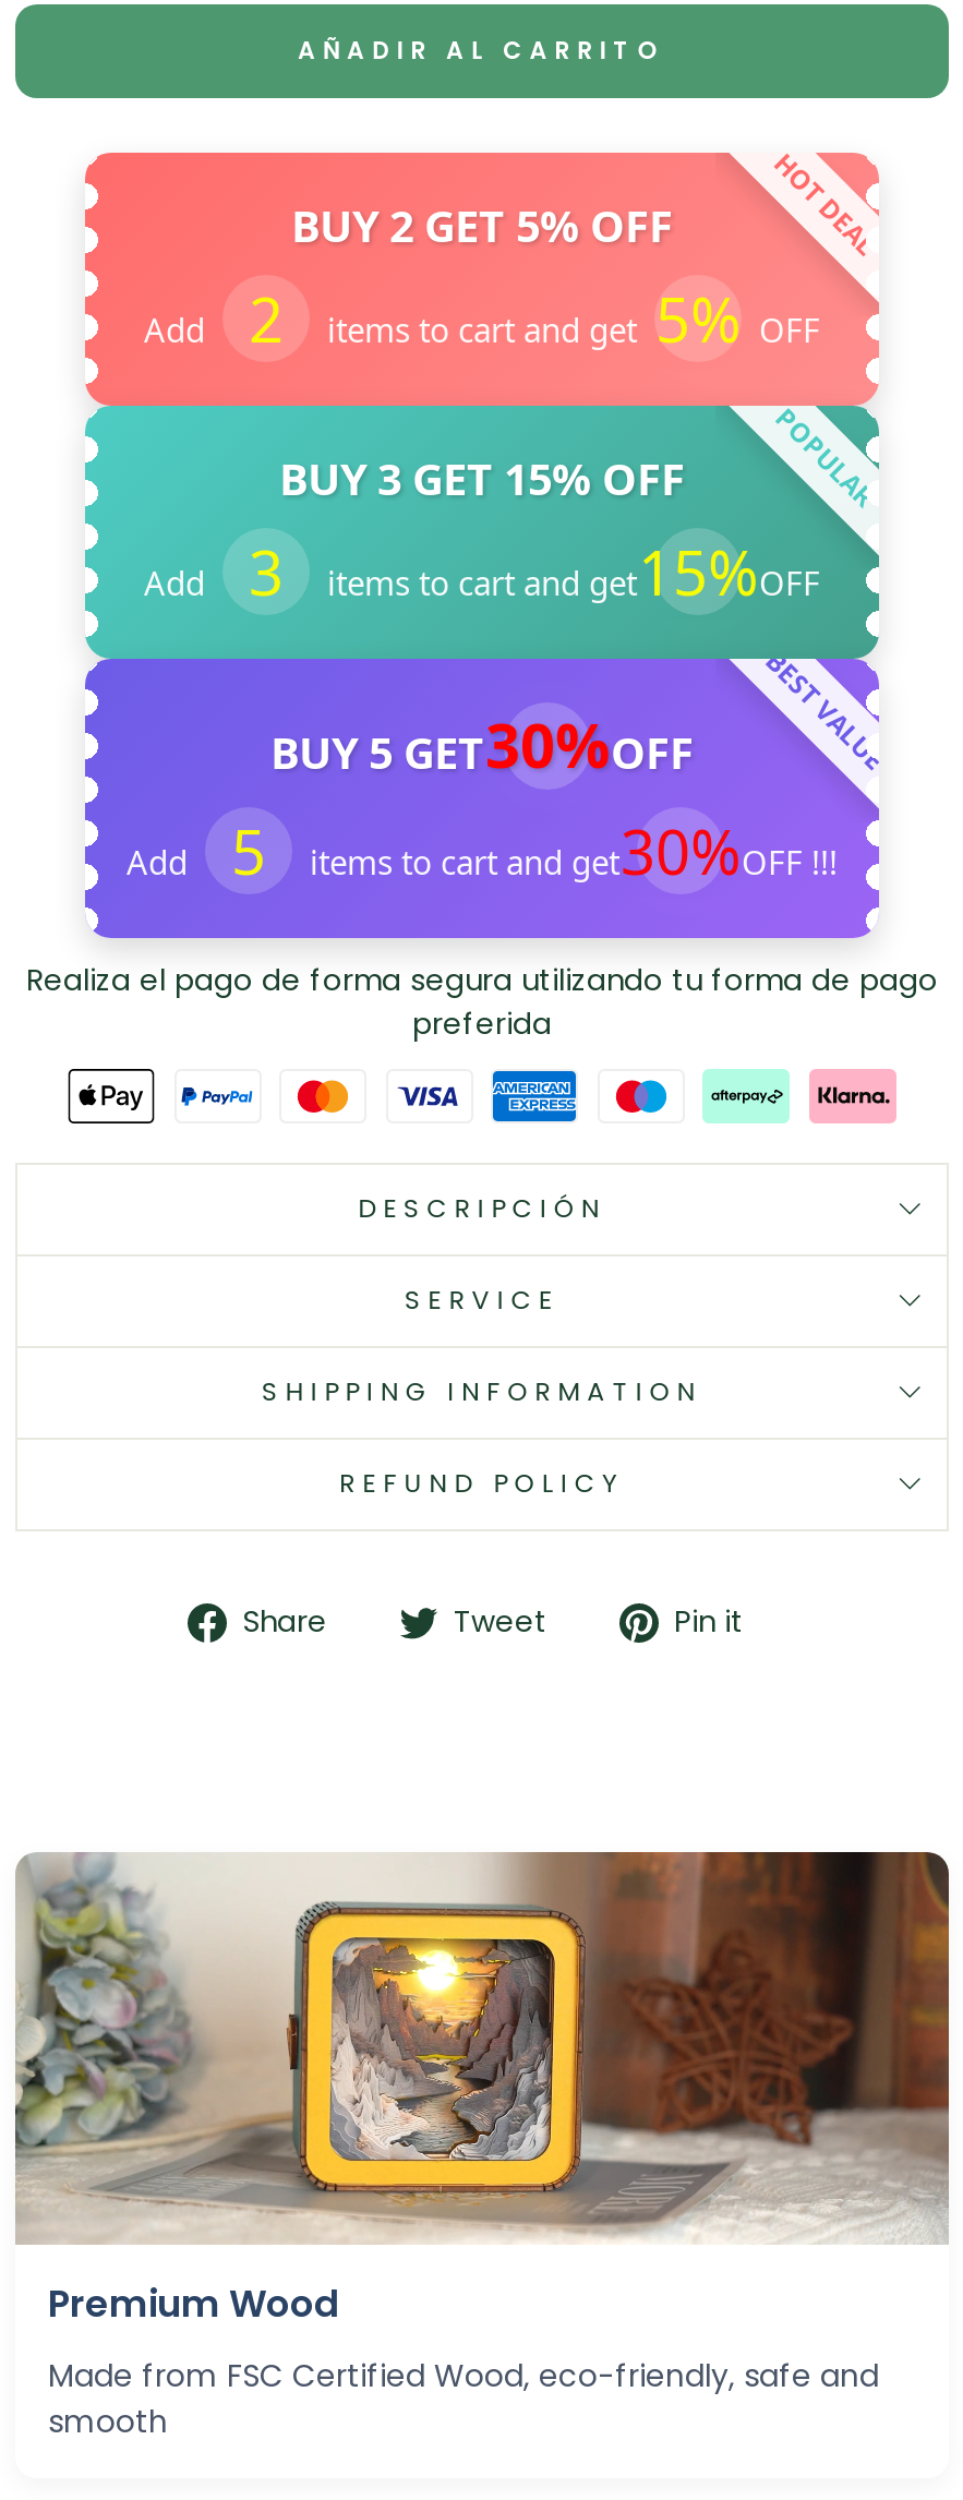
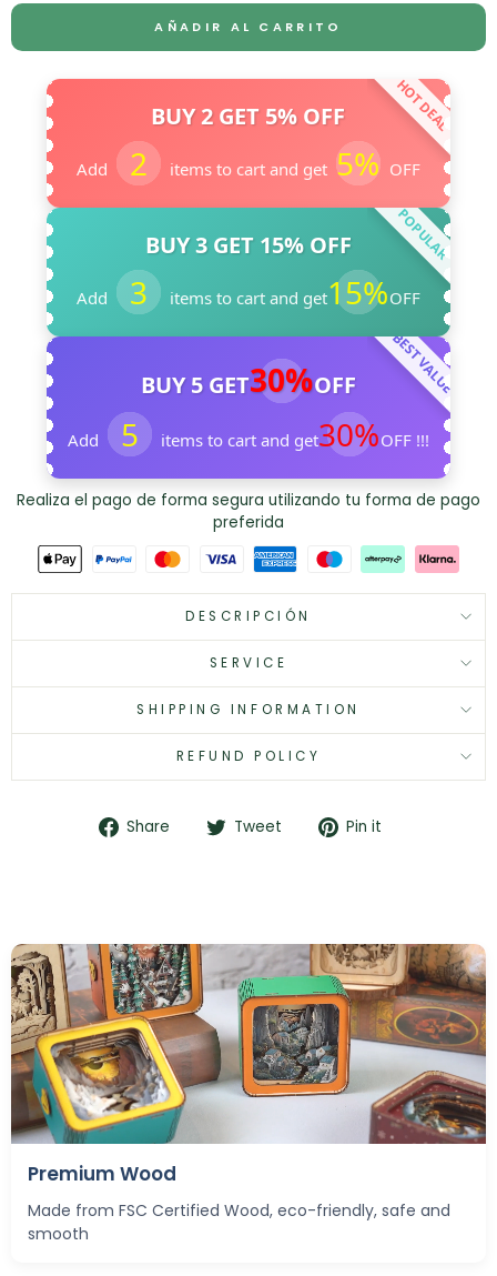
[15,1850,951,2245] [image] -> [10,943,487,1145] [image]

